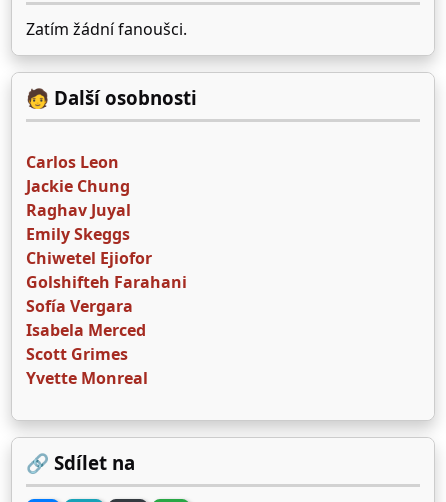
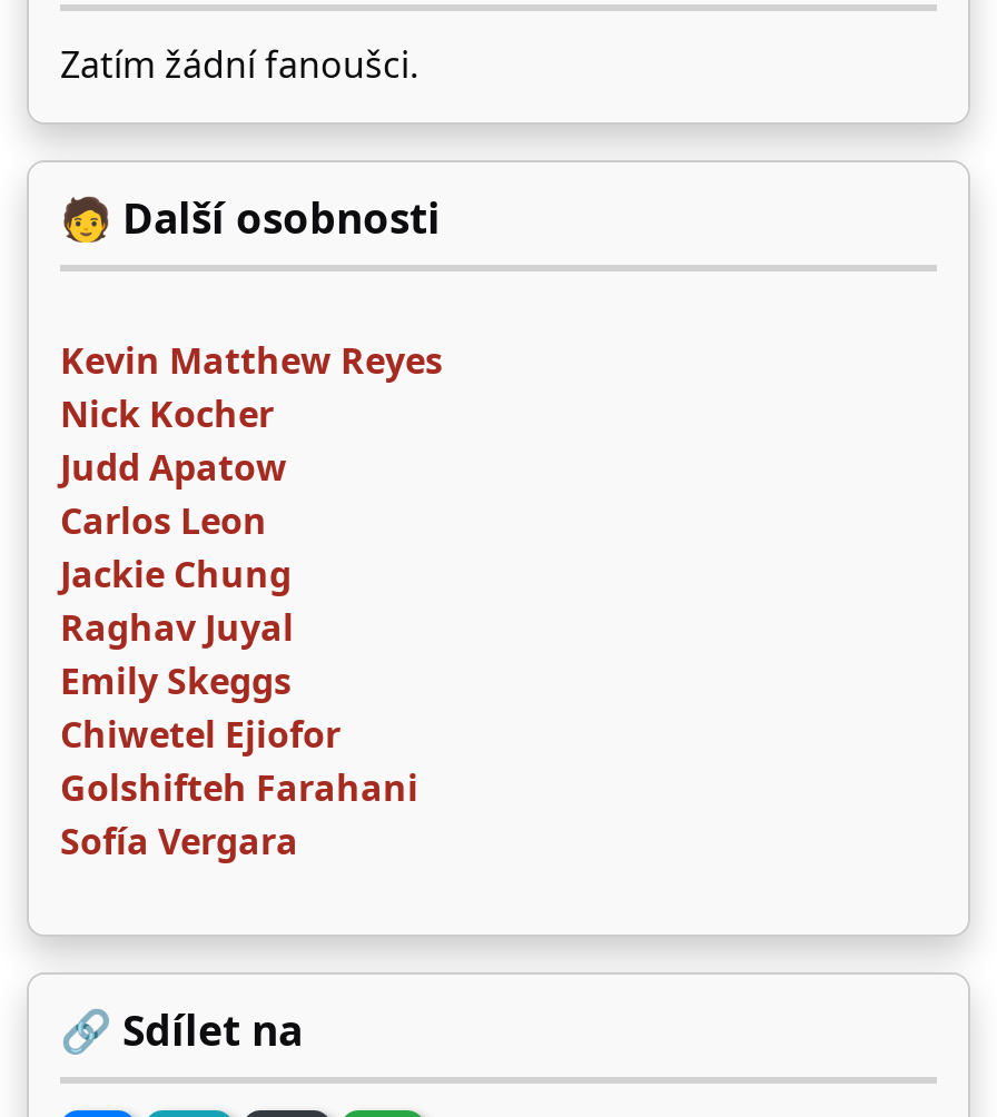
none -> [60,336,443,492] Kevin Matthew Reyes | Nick Kocher | Judd Apatow
moved [26,151,187,317] -> [60,496,418,866]: Carlos Leon | Jackie Chung | Raghav Juyal | Emily Skeggs | Chiwetel Ejiofor | Golshifteh Farahani | Sofía Vergara
[26,319,148,389] Isabela Merced | Scott Grimes | Yvette Monreal -> none

